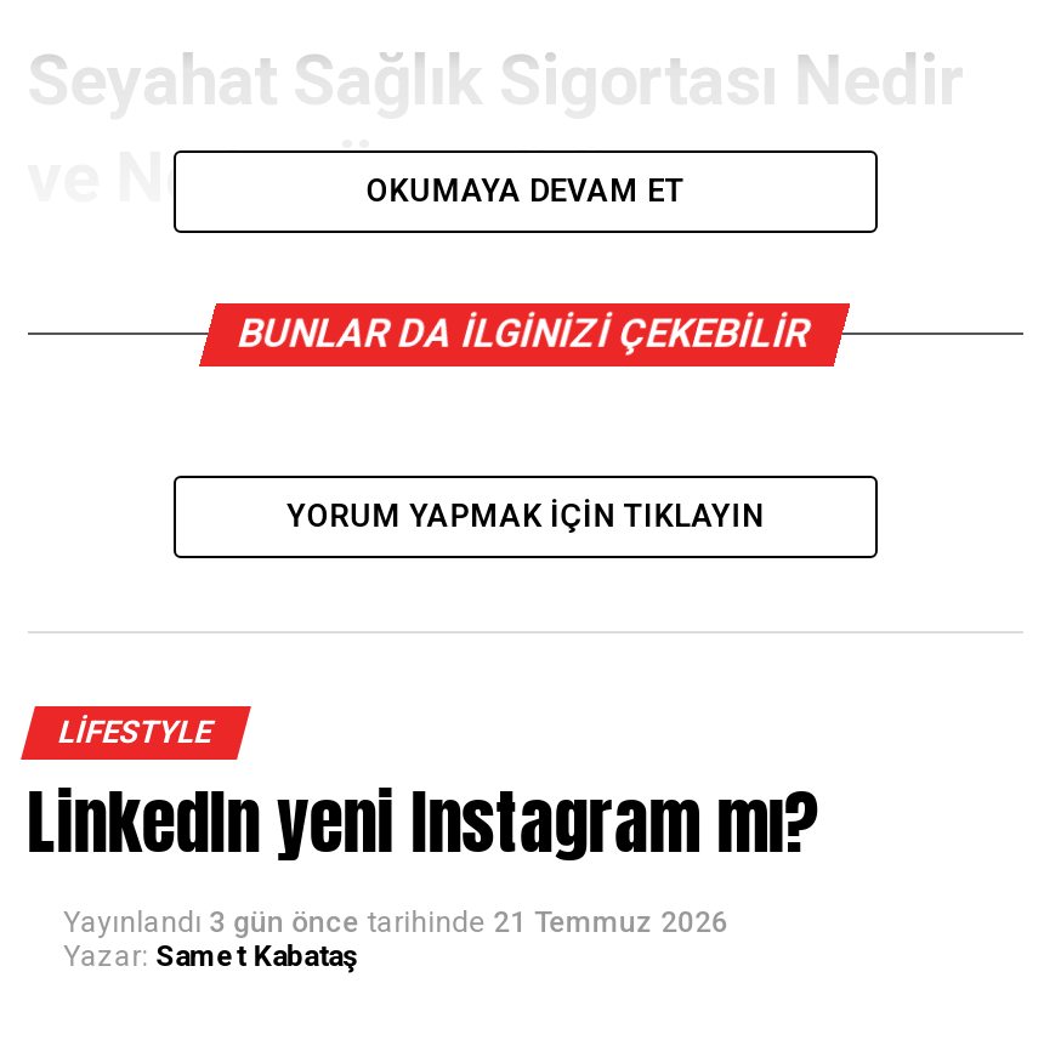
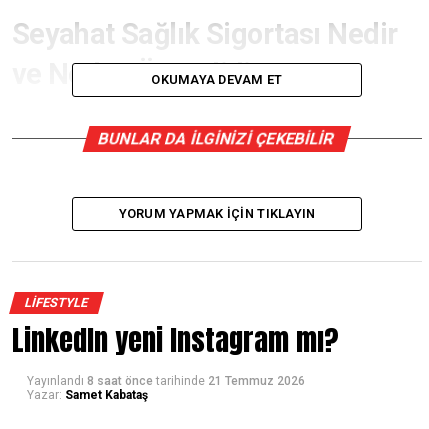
[64,906,729,940] Yayınlandı 3 gün önce tarihinde 21 Temmuz 2026 -> [27,374,305,388] Yayınlandı 8 saat önce tarihinde 21 Temmuz 2026

